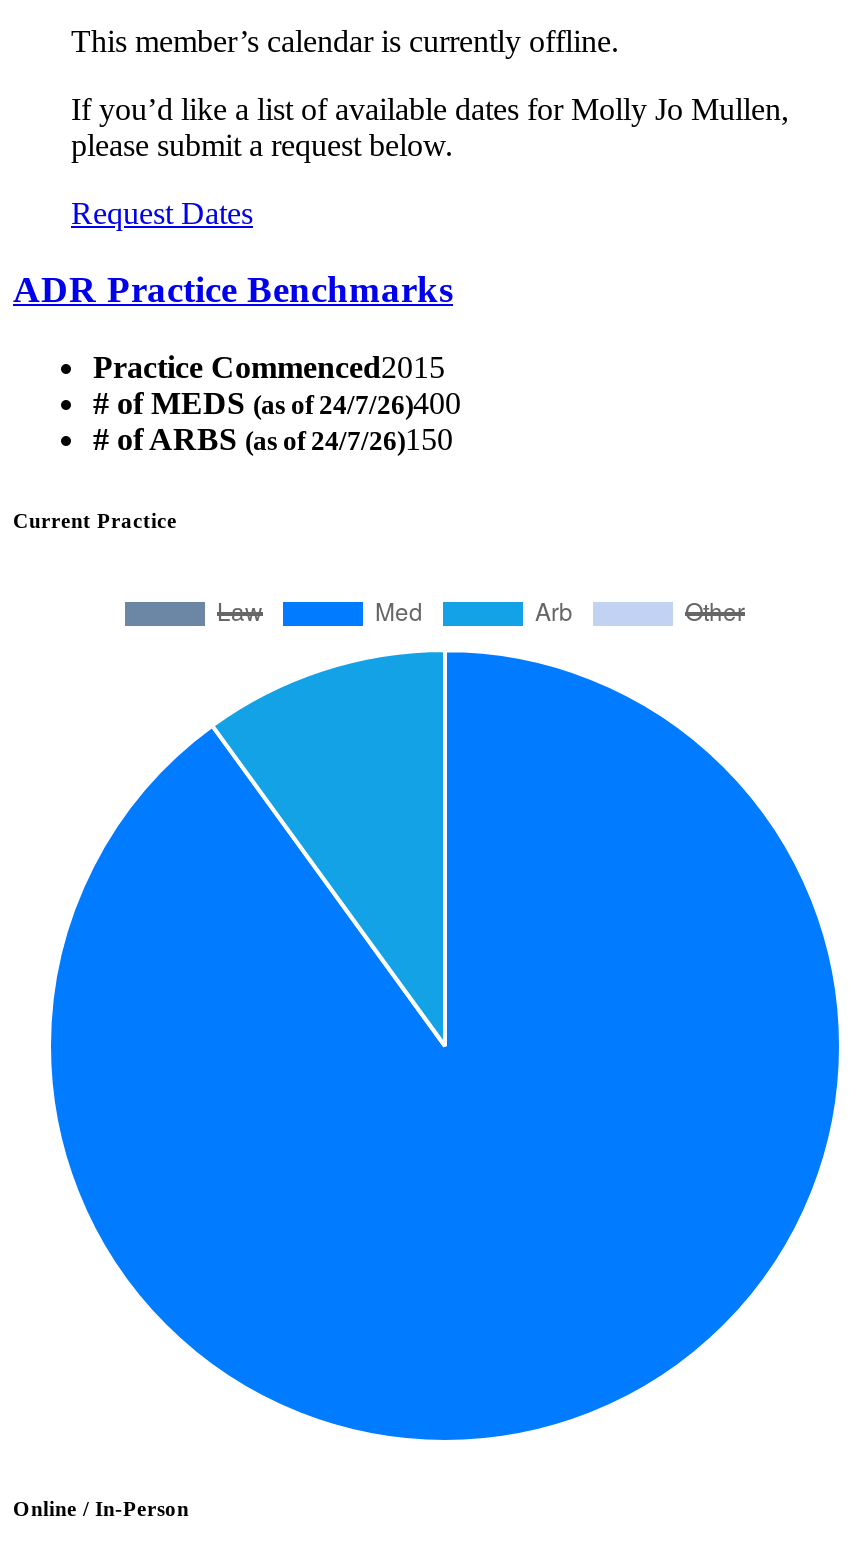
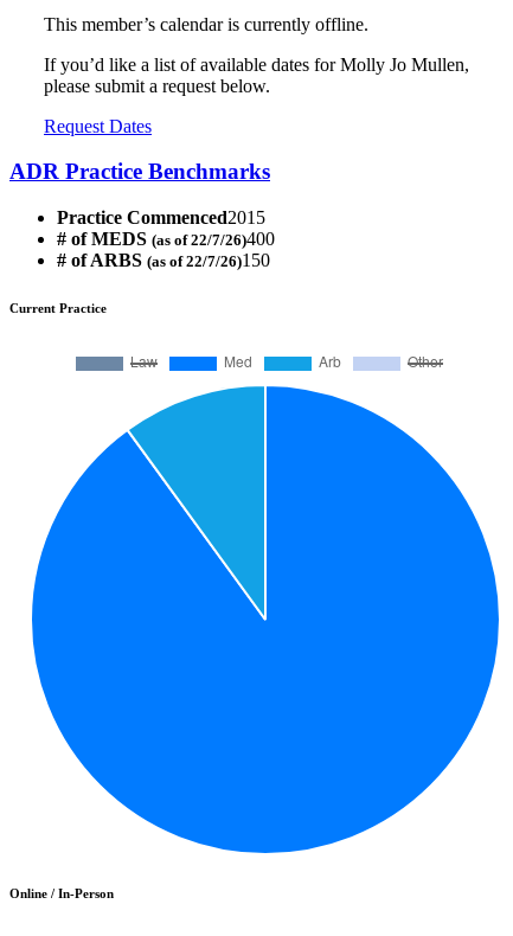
[93,386,461,420] # of MEDS (as of 24/7/26)400 -> [57,229,275,249] # of MEDS (as of 22/7/26)400
[93,422,453,456] # of ARBS (as of 24/7/26)150 -> [57,250,270,270] # of ARBS (as of 22/7/26)150

